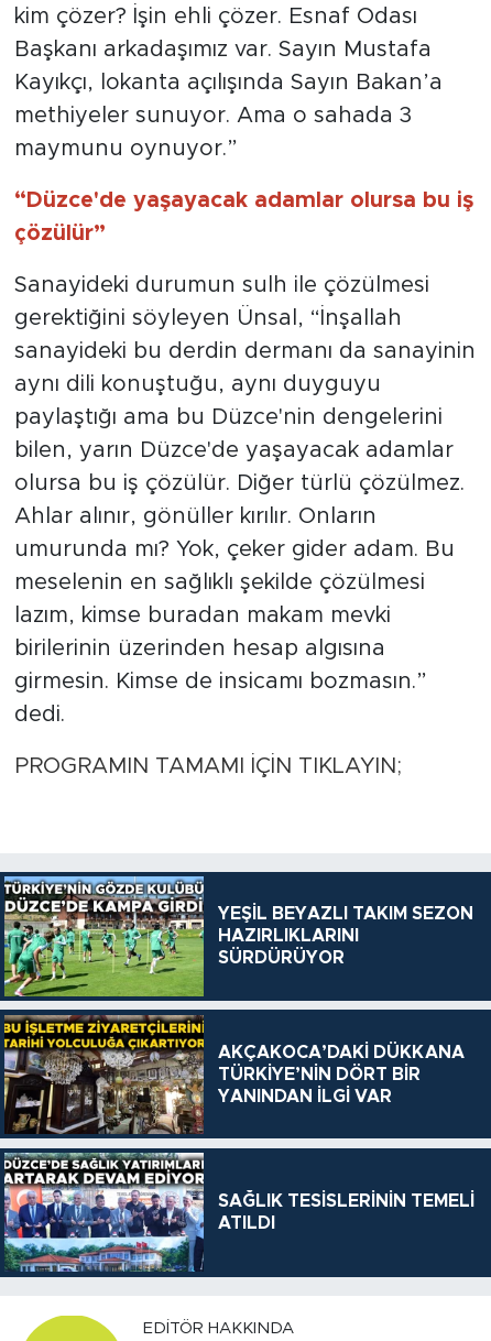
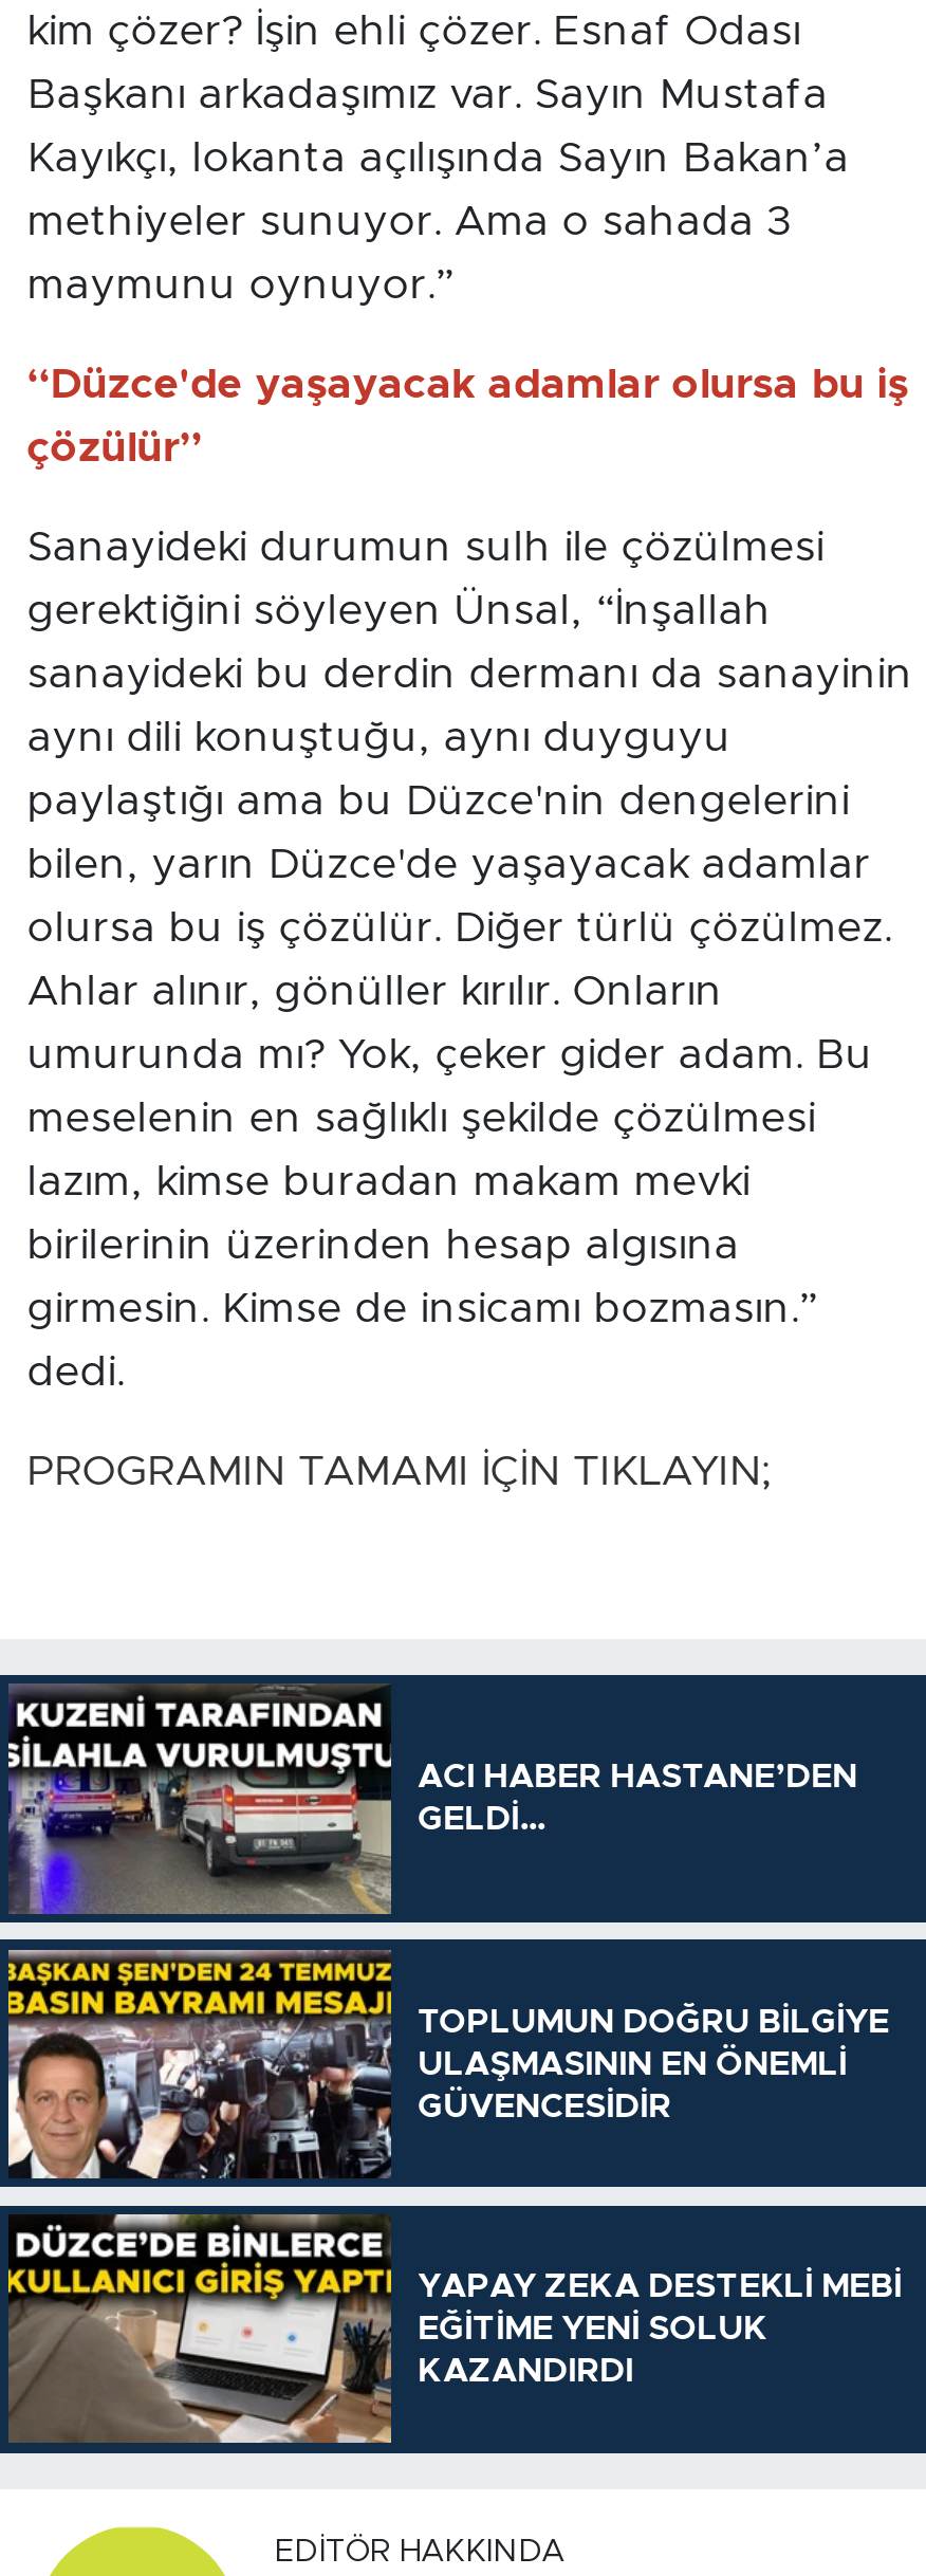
[3,875,473,996] [image] | YEŞİL BEYAZLI TAKIM SEZON | HAZIRLIKLARINI | SÜRDÜRÜYOR -> [8,1683,858,1916] [image] | ACI HABER HASTANE’DEN | GELDİ…
[3,1015,464,1135] [image] | AKÇAKOCA’DAKİ DÜKKANA | TÜRKİYE’NİN DÖRT BİR | YANINDAN İLGİ VAR -> [6,1948,889,2181] [image] | TOPLUMUN DOĞRU BİLGİYE | ULAŞMASININ EN ÖNEMLİ | GÜVENCESİDİR
[3,1152,474,1273] [image] | SAĞLIK TESİSLERİNİN TEMELİ | ATILDI -> [6,2214,902,2445] [image] | YAPAY ZEKA DESTEKLİ MEBİ | EĞİTİME YENİ SOLUK | KAZANDIRDI

